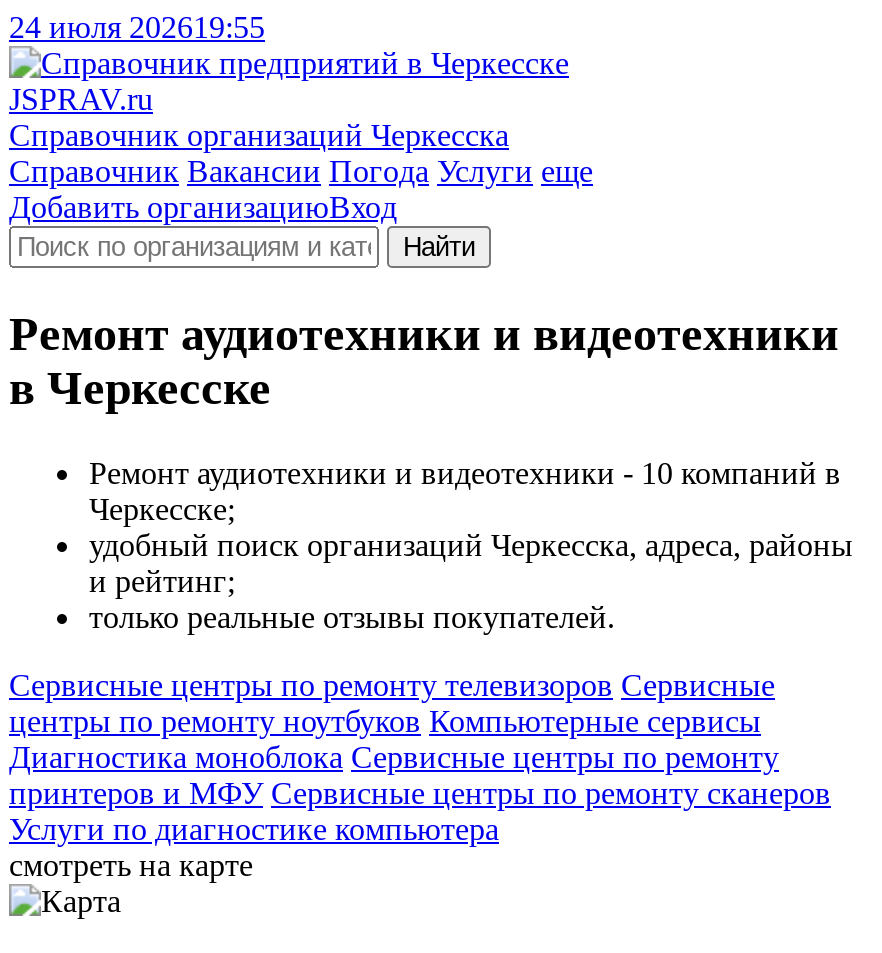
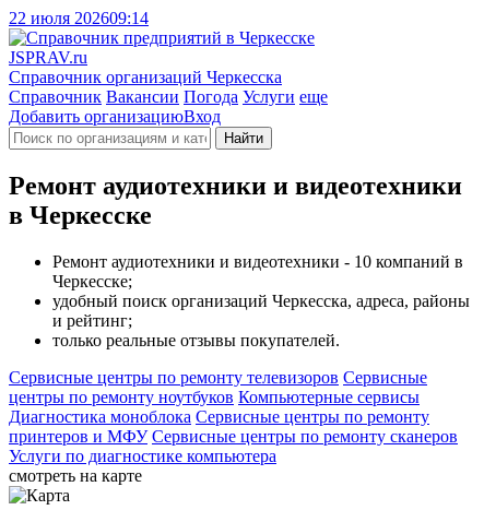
[9,10,265,44] 24 июля 202619:55 -> [9,9,149,27] 22 июля 202609:14

